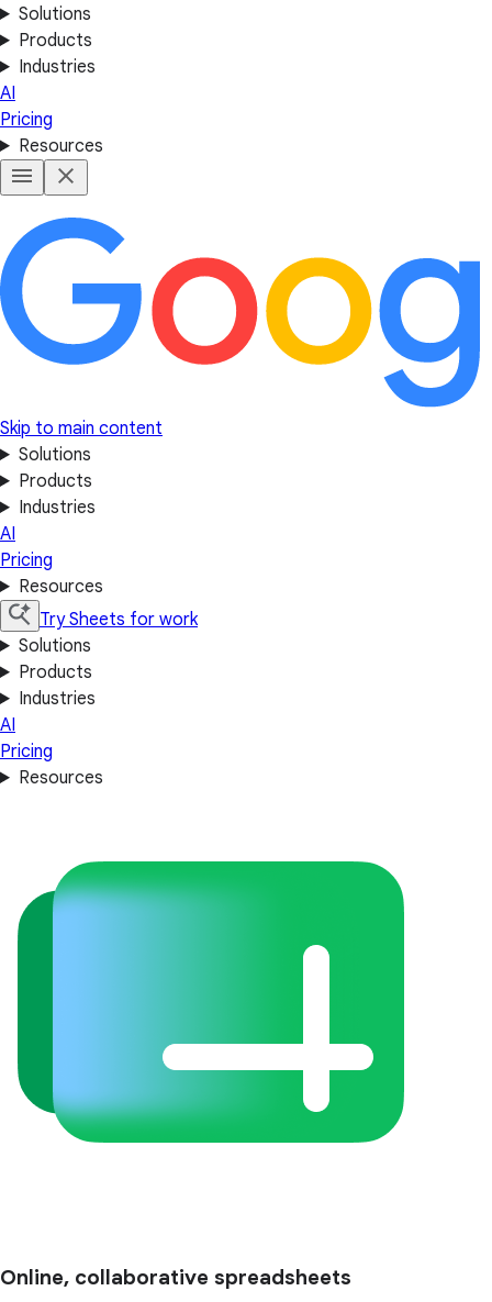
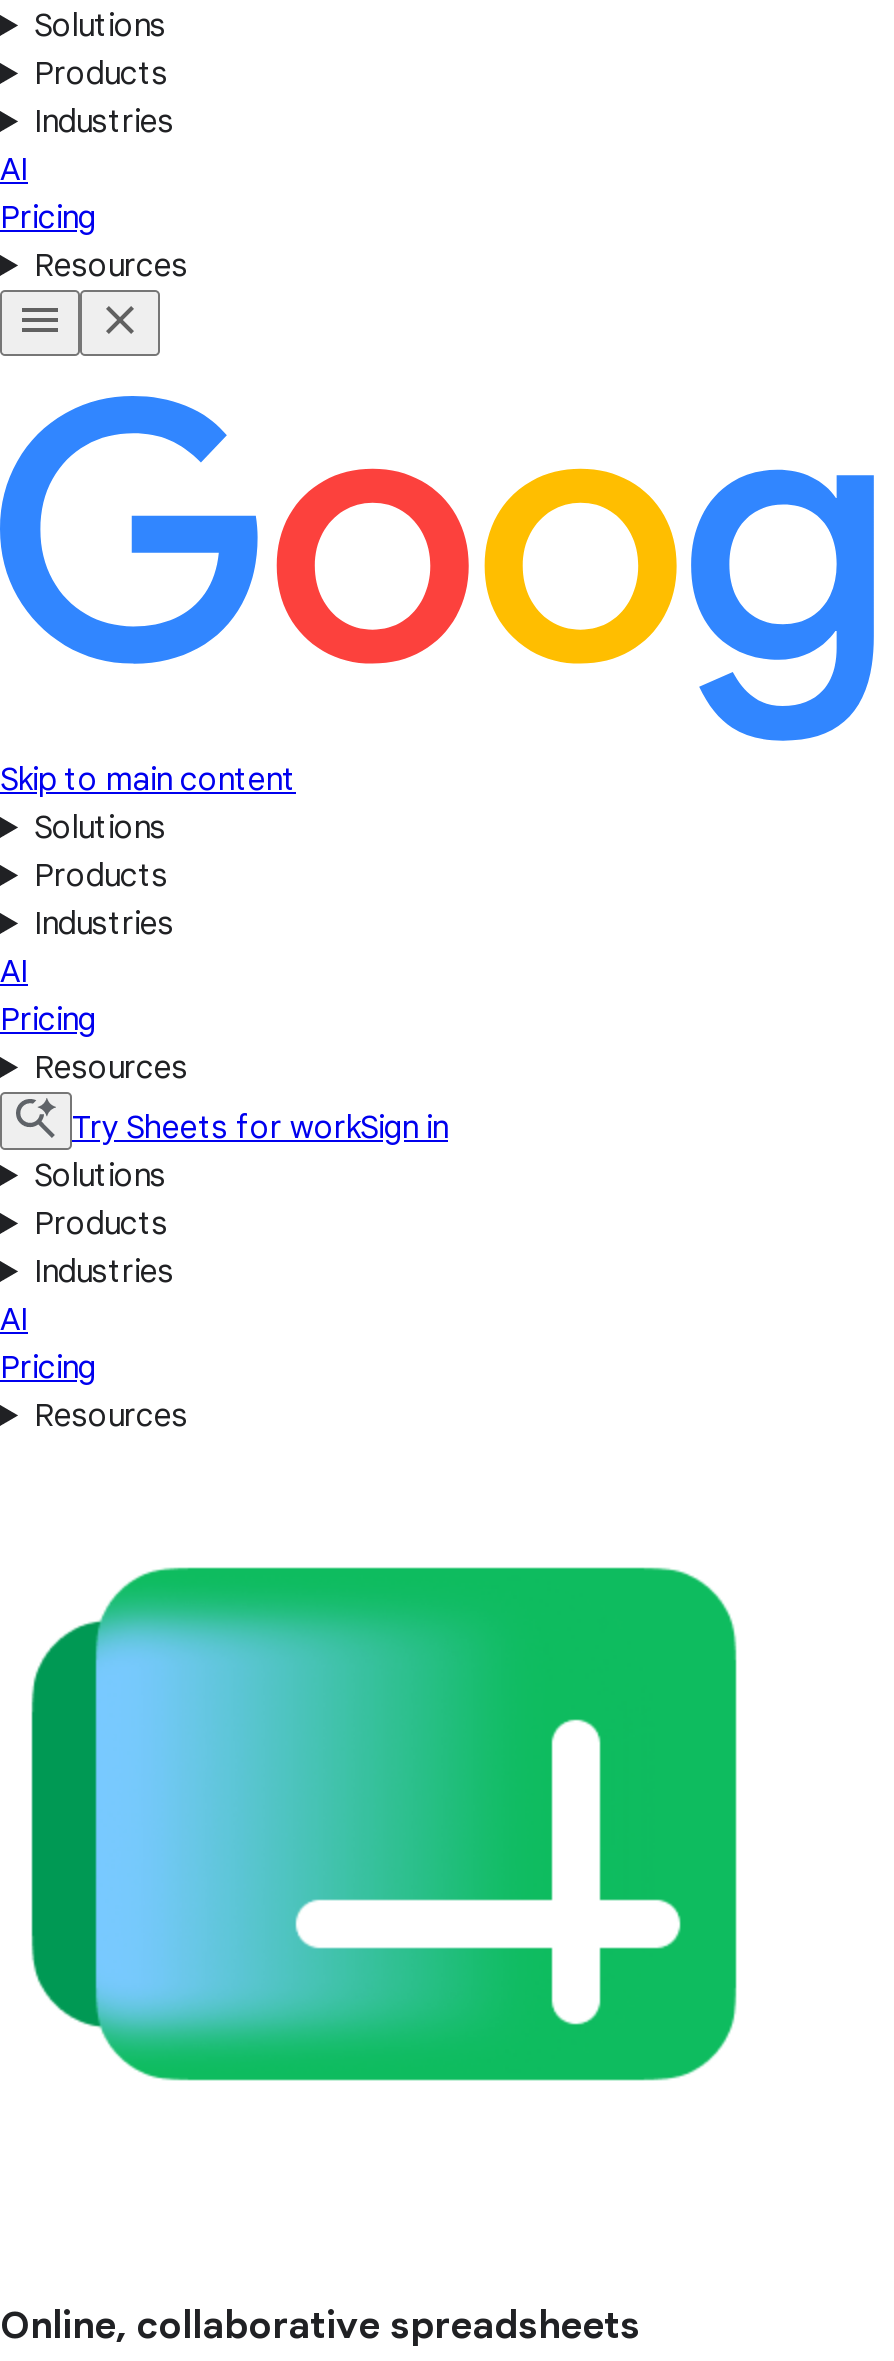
[40,609,198,631] Try Sheets for work -> [72,1108,448,1148] Try Sheets for workSign in

